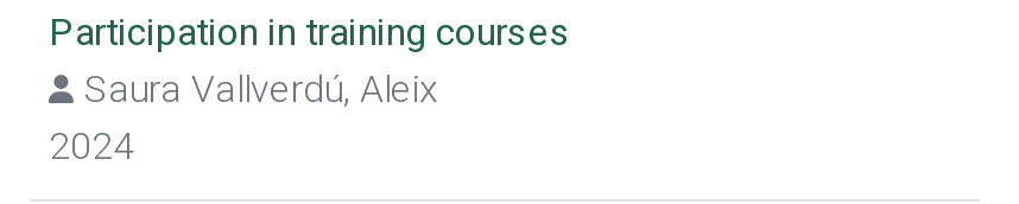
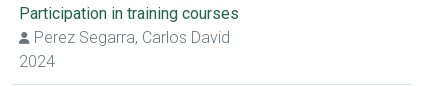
[84,66,438,111] Saura Vallverdú, Aleix -> [34,28,230,47] Perez Segarra, Carlos David

